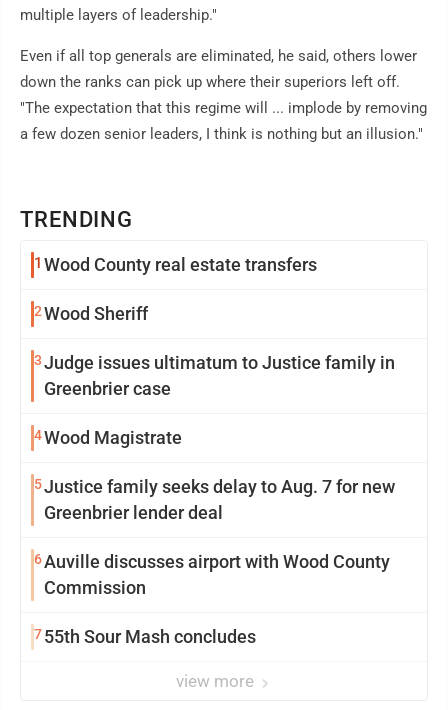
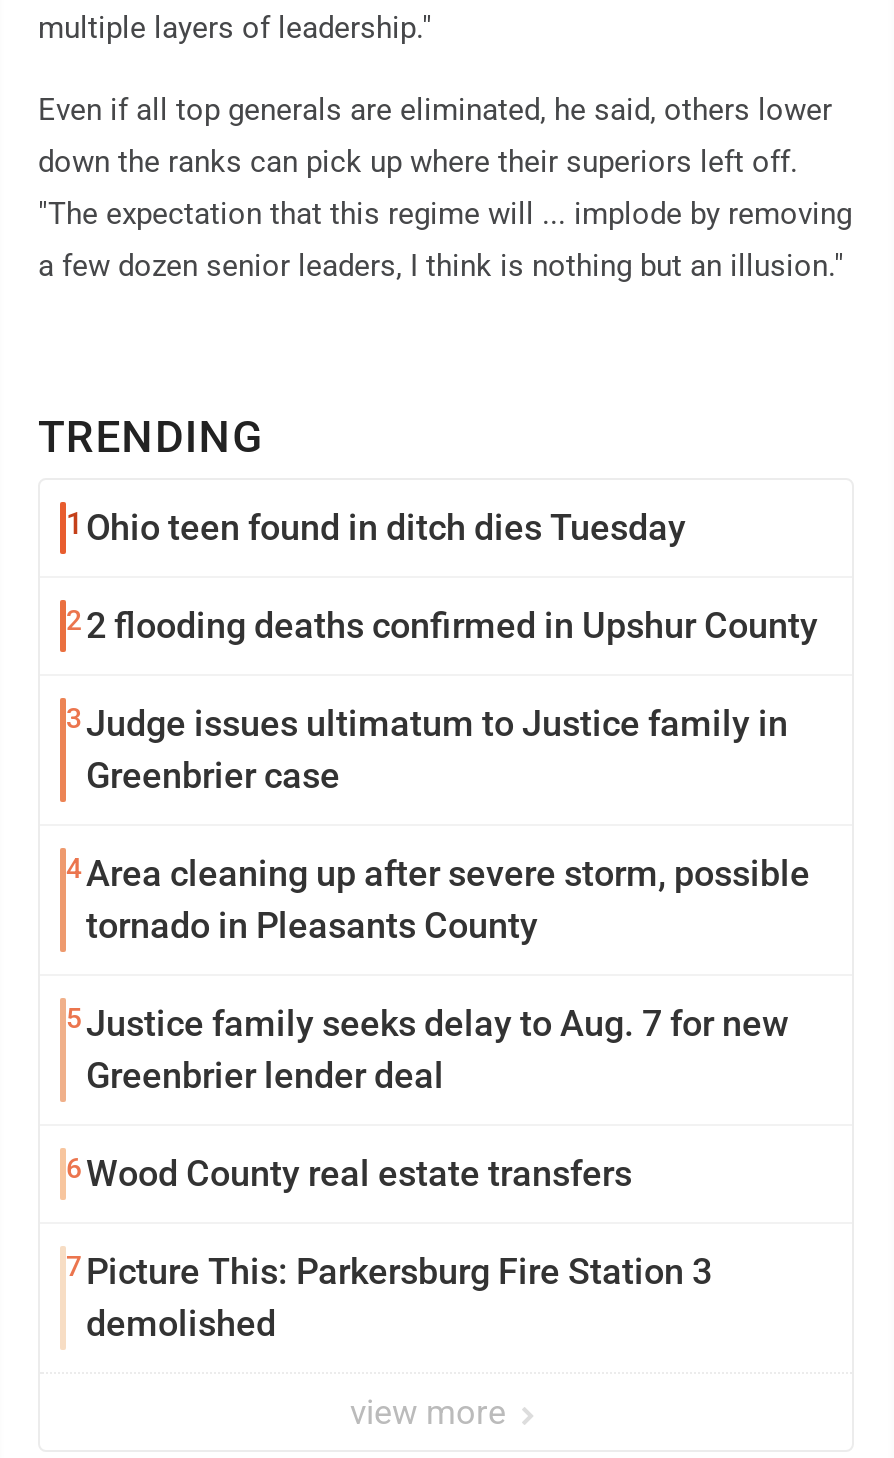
[34,254,317,275] 1 Wood County real estate transfers -> [66,507,686,549] 1 Ohio teen found in ditch dies Tuesday
[34,303,148,324] 2 Wood Sheriff -> [66,605,818,647] 2 2 flooding deaths confirmed in Upshur County
[34,427,182,448] 4 Wood Magistrate -> [66,853,810,947] 4 Area cleaning up after severe storm, possible | tornado in Pleasants County
[34,551,390,598] 6 Auville discusses airport with Wood County | Commission -> [66,1153,632,1195] 6 Wood County real estate transfers
[34,626,256,647] 7 55th Sour Mash concludes -> [66,1251,712,1345] 7 Picture This: Parkersburg Fire Station 3 | demolished

